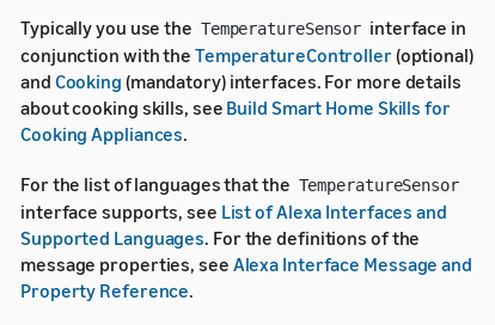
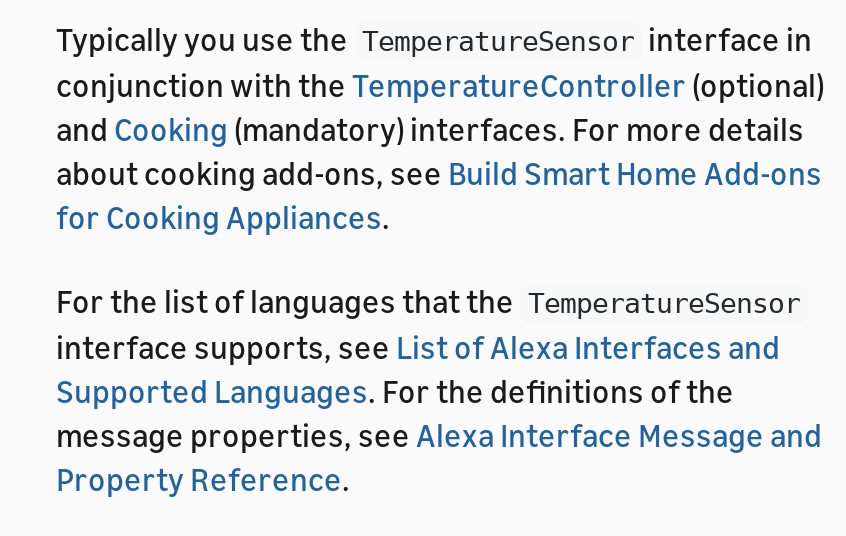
[20,96,450,146] about cooking skills, see Build Smart Home Skills for | Cooking Appliances. -> [56,153,822,237] about cooking add-ons, see Build Smart Home Add-ons | for Cooking Appliances.

